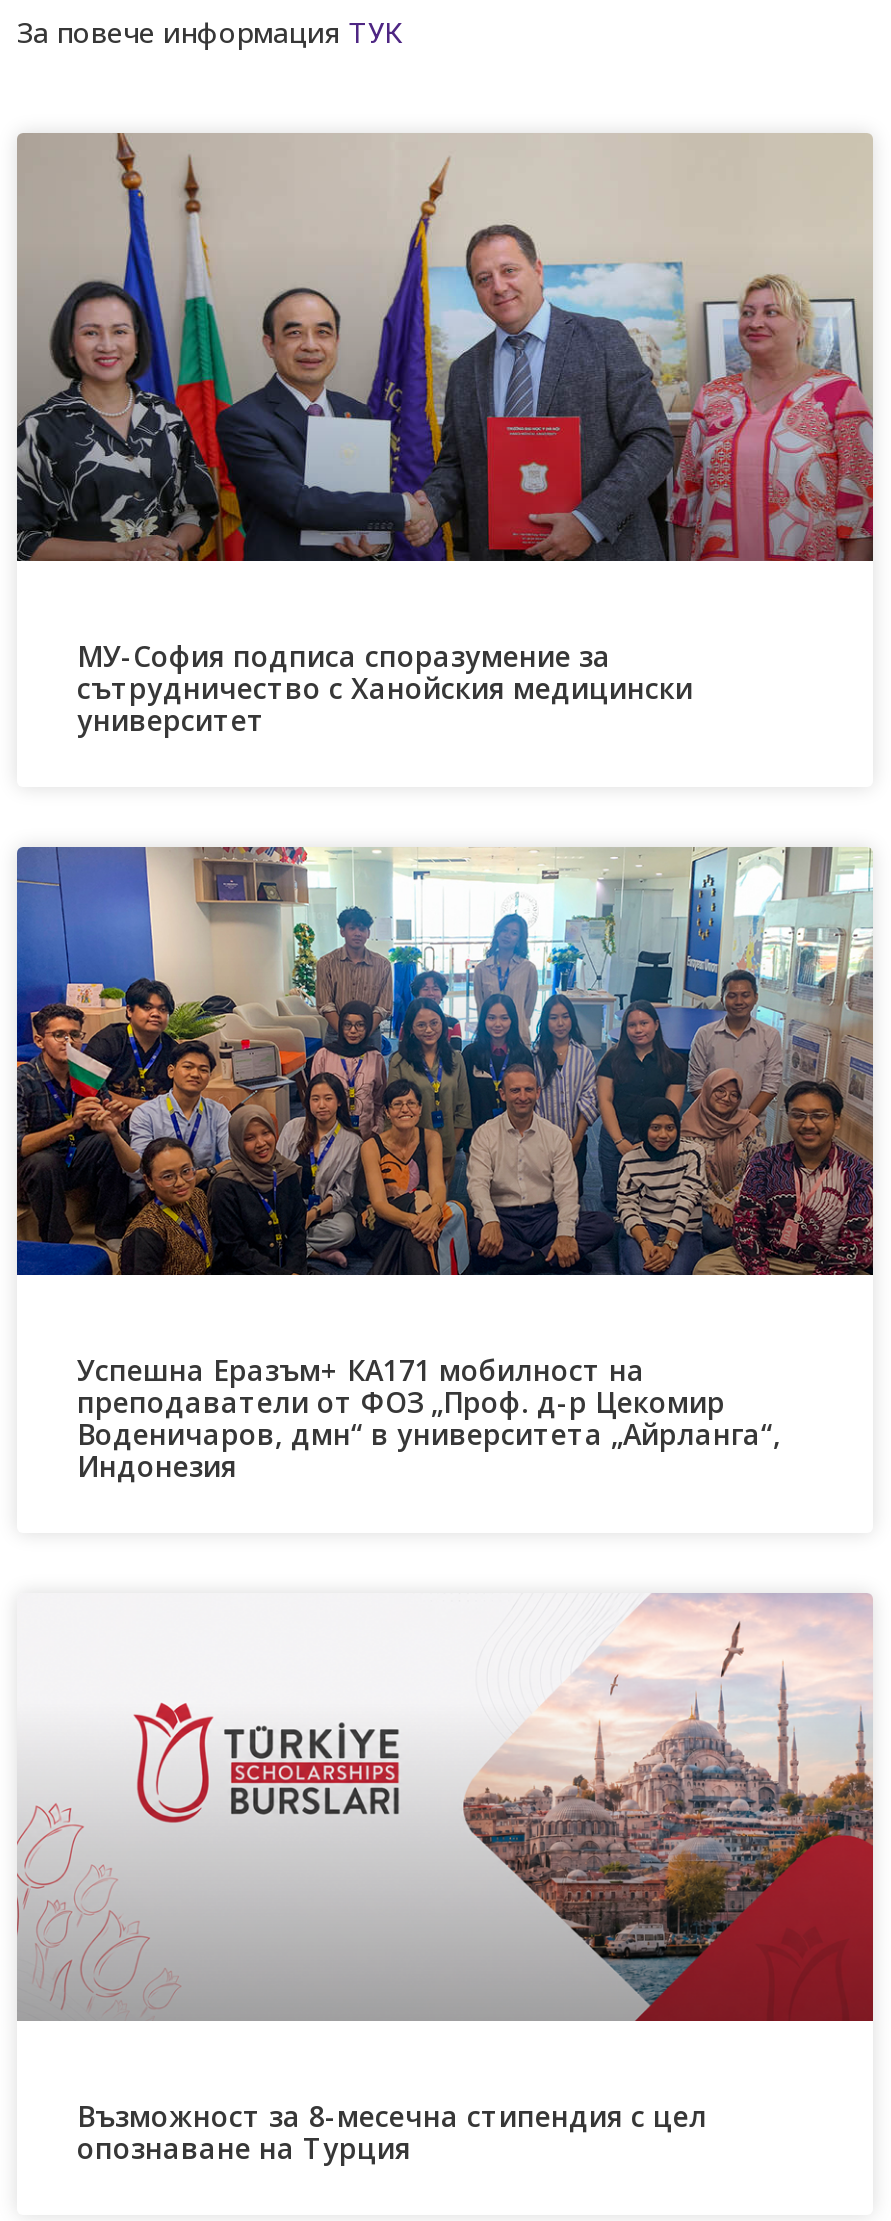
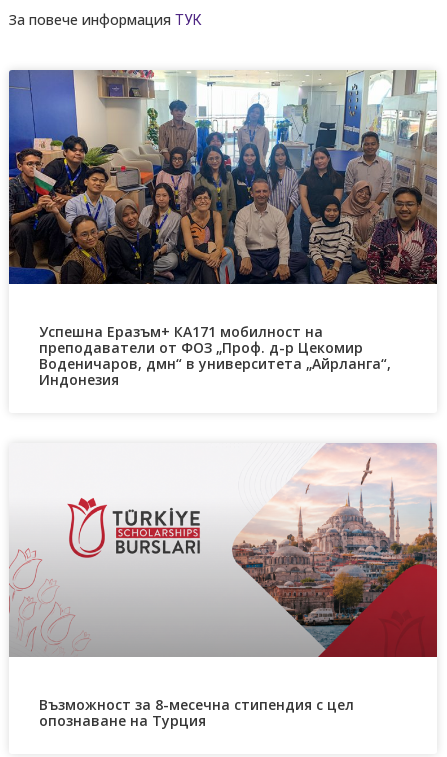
[17,133,875,738] [image] | МУ-София подписа споразумение за | сътрудничество с Ханойския медицински | университет -> none

